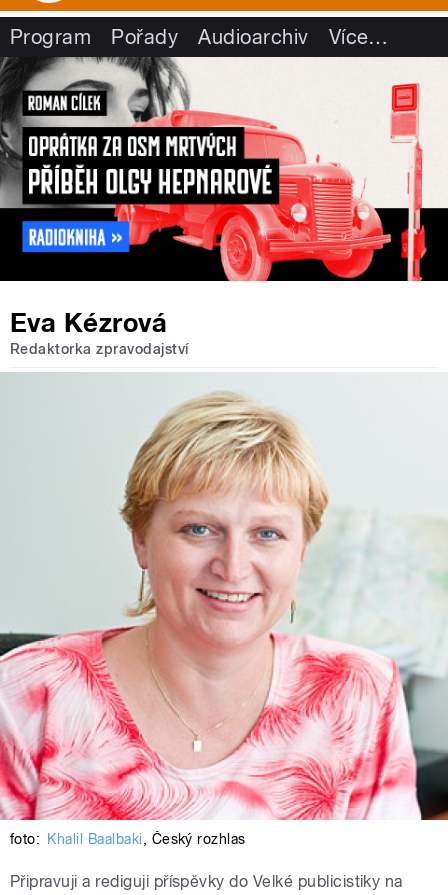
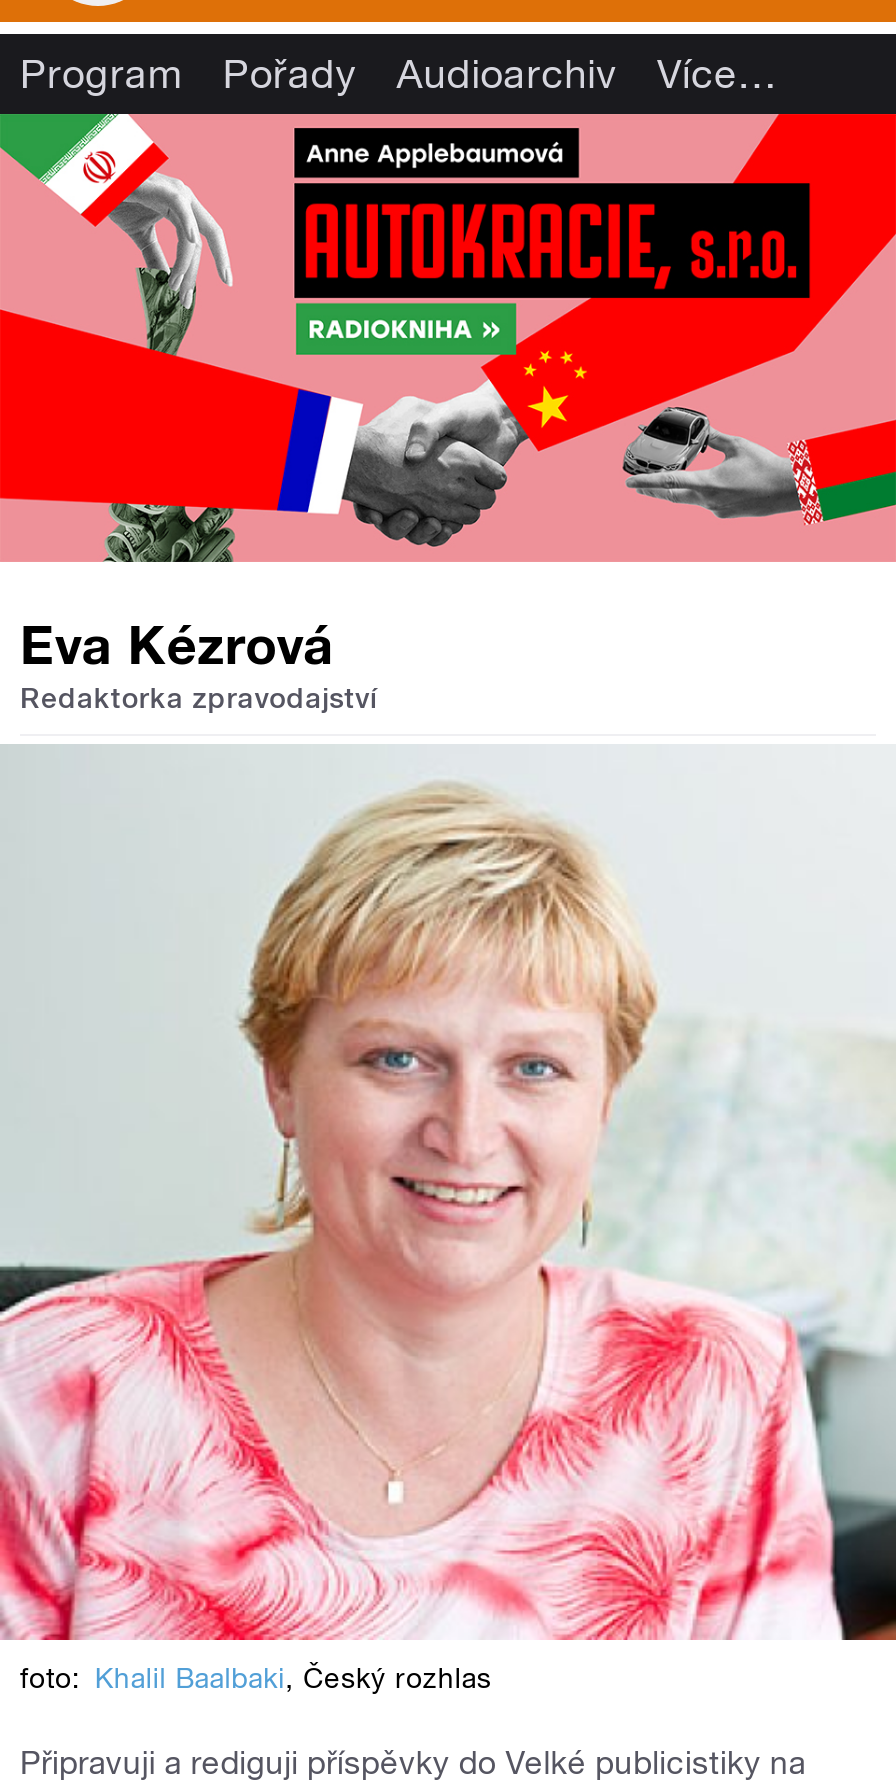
[3,56,445,282] [image] -> [6,112,890,564] [image]

